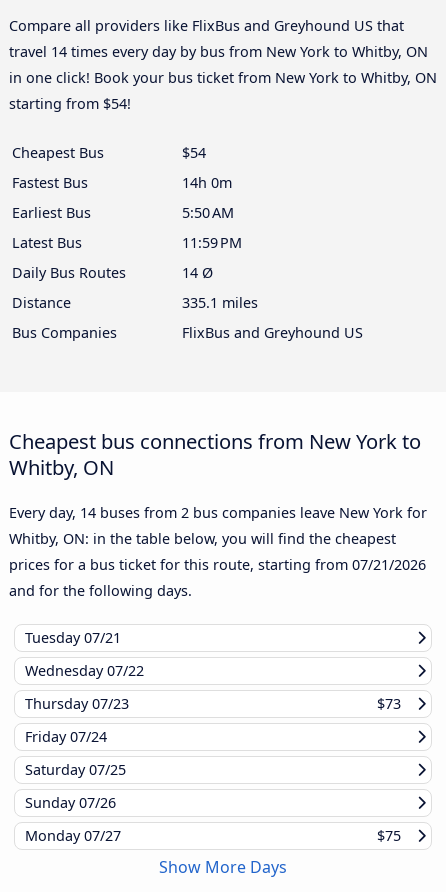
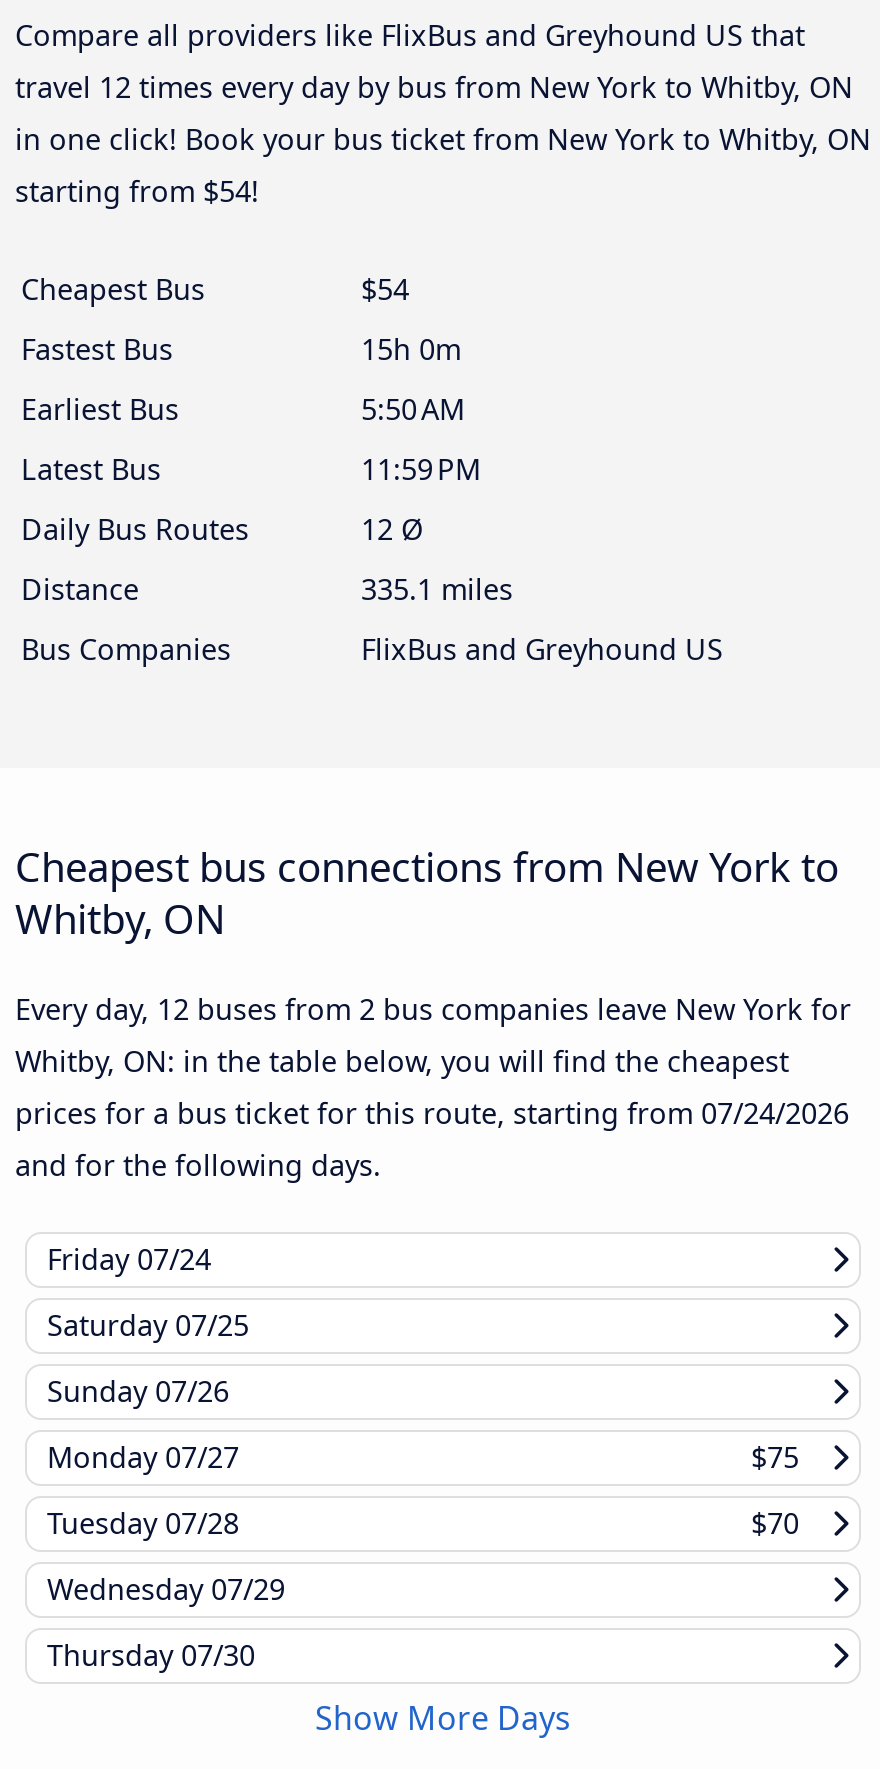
[9,42,428,61] travel 14 times every day by bus from New York to Whitby, ON -> [15,68,853,106] travel 12 times every day by bus from New York to Whitby, ON
[182,173,232,192] 14h 0m -> [361,330,461,368] 15h 0m
[182,263,213,282] 14 Ø -> [361,510,423,548] 12 Ø
[9,503,427,522] Every day, 14 buses from 2 bus companies leave New York for -> [15,991,851,1029] Every day, 12 buses from 2 bus companies leave New York for
[9,555,426,574] prices for a bus ticket for this route, starting from 07/21/2026 -> [15,1095,849,1133] prices for a bus ticket for this route, starting from 07/24/2026
[25,628,401,713] Tuesday 07/21 | Wednesday 07/22 | Thursday 07/23 | $73 -> none
moved [25,727,401,845] -> [47,1241,799,1477]: Friday 07/24 | Saturday 07/25 | Sunday 07/26 | Monday 07/27 | $75
none -> [47,1505,799,1675] Tuesday 07/28 | $70 | Wednesday 07/29 | Thursday 07/30

